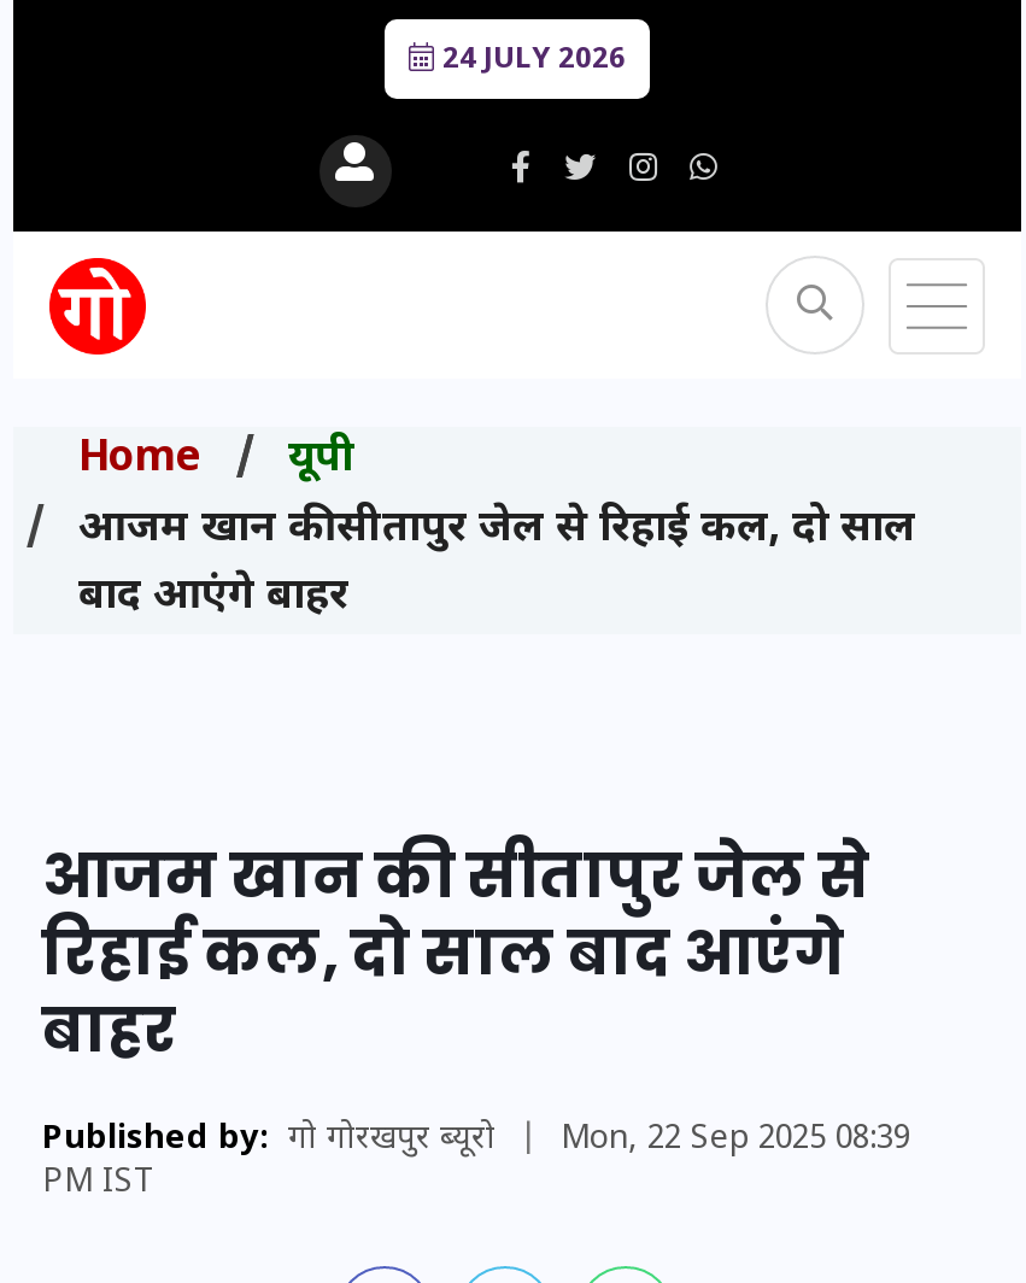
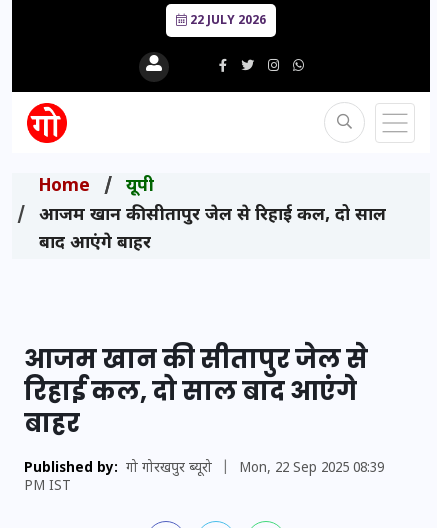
[435,41,626,80] 24 JULY 2026 -> [187,13,266,29] 22 JULY 2026

